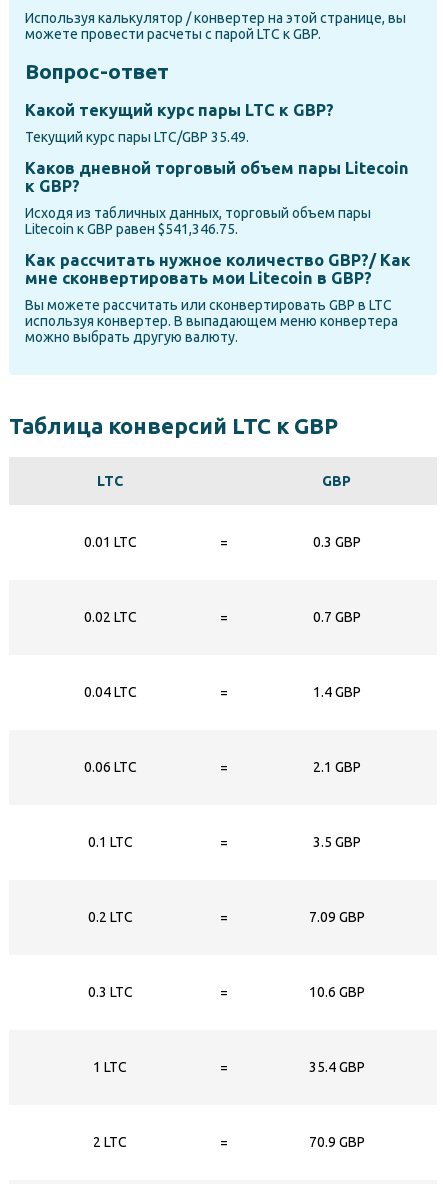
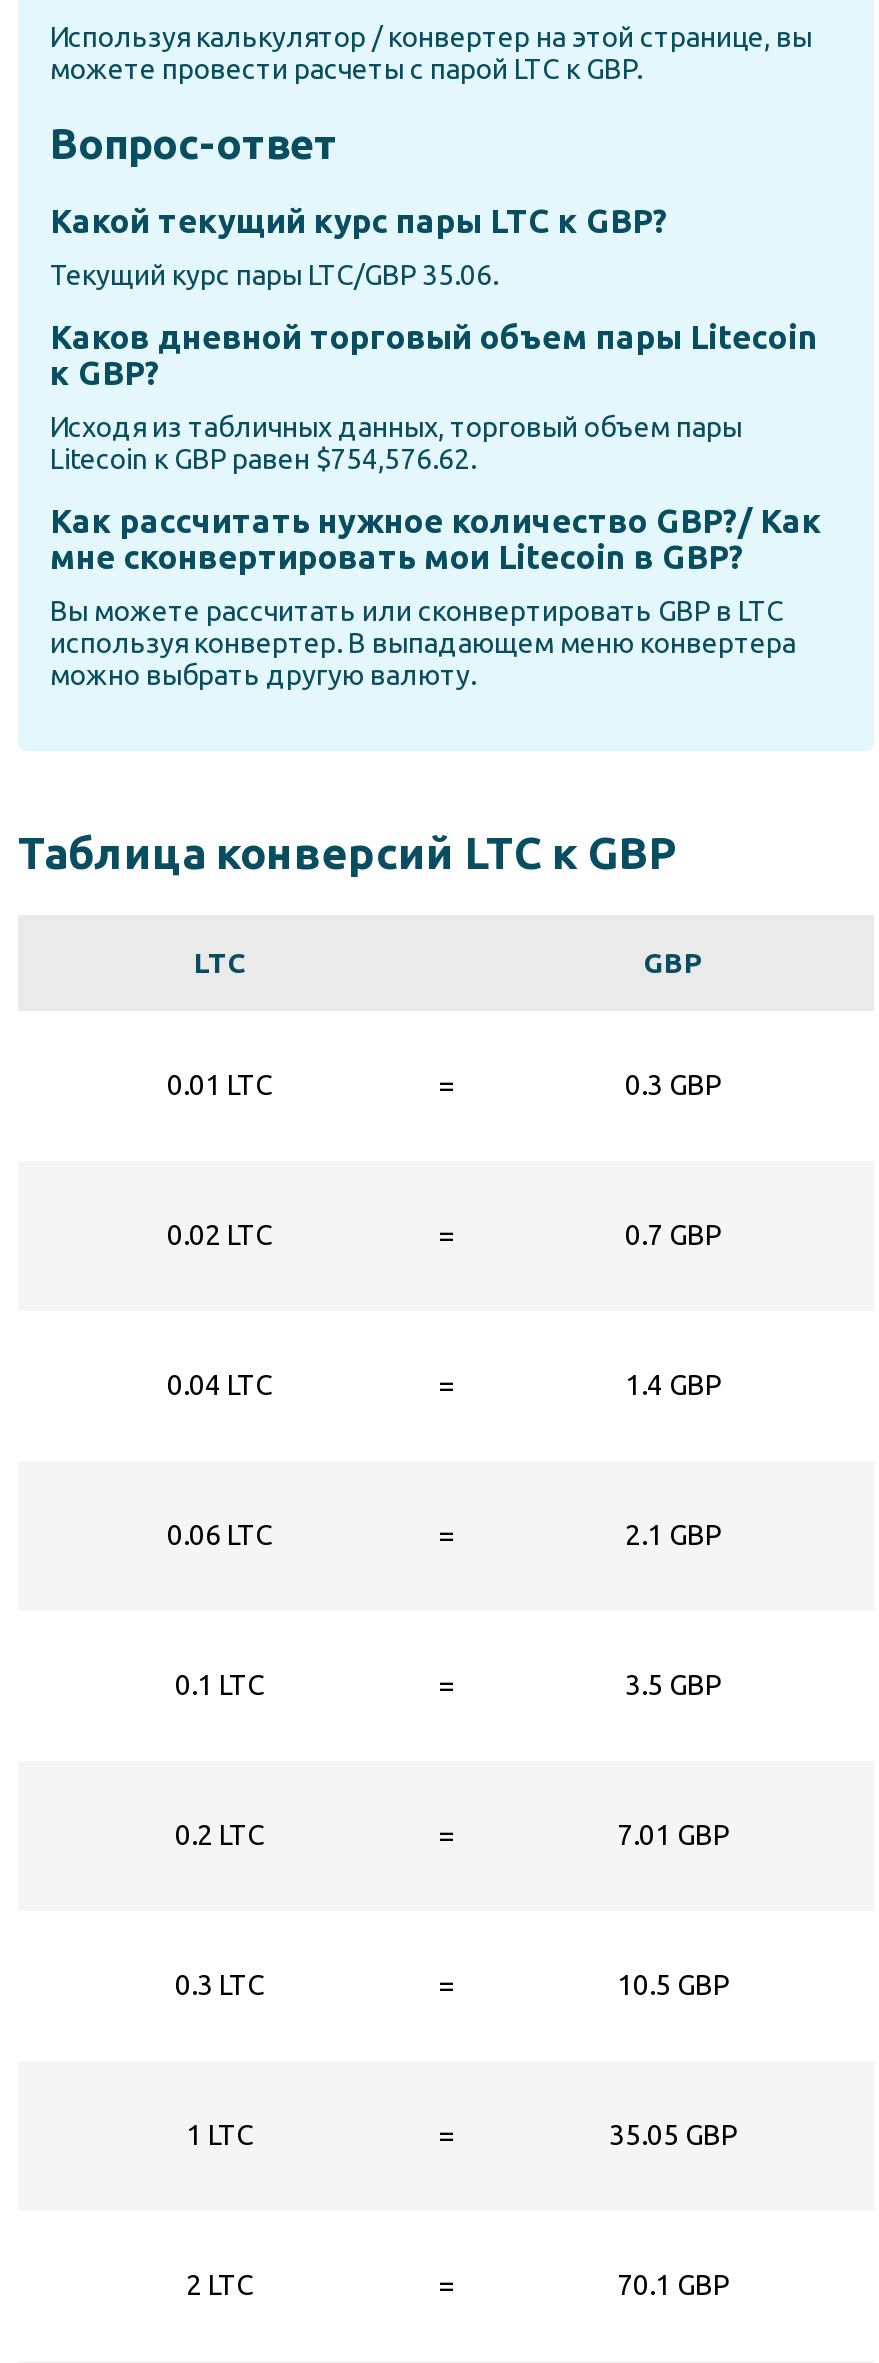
[25,129,249,145] Текущий курс пары LTC/GBP 35.49. -> [50,259,498,291] Текущий курс пары LTC/GBP 35.06.
[25,221,238,237] Litecoin к GBP равен $541,346.75. -> [50,443,476,475] Litecoin к GBP равен $754,576.62.
[308,909,364,925] 7.09 GBP -> [617,1819,729,1851] 7.01 GBP
[308,984,364,1000] 10.6 GBP -> [617,1969,729,2001] 10.5 GBP
[308,1059,364,1075] 35.4 GBP -> [609,2119,737,2151] 35.05 GBP
[308,1134,364,1150] 70.9 GBP -> [617,2269,729,2301] 70.1 GBP

